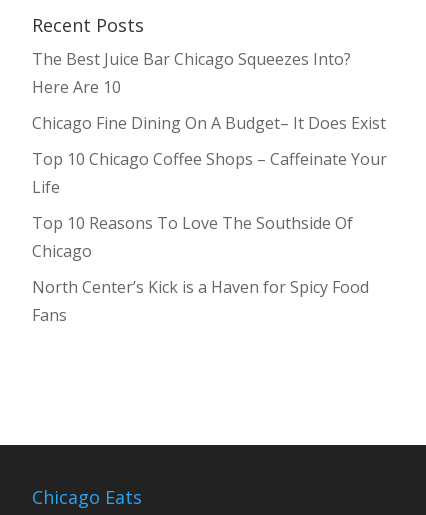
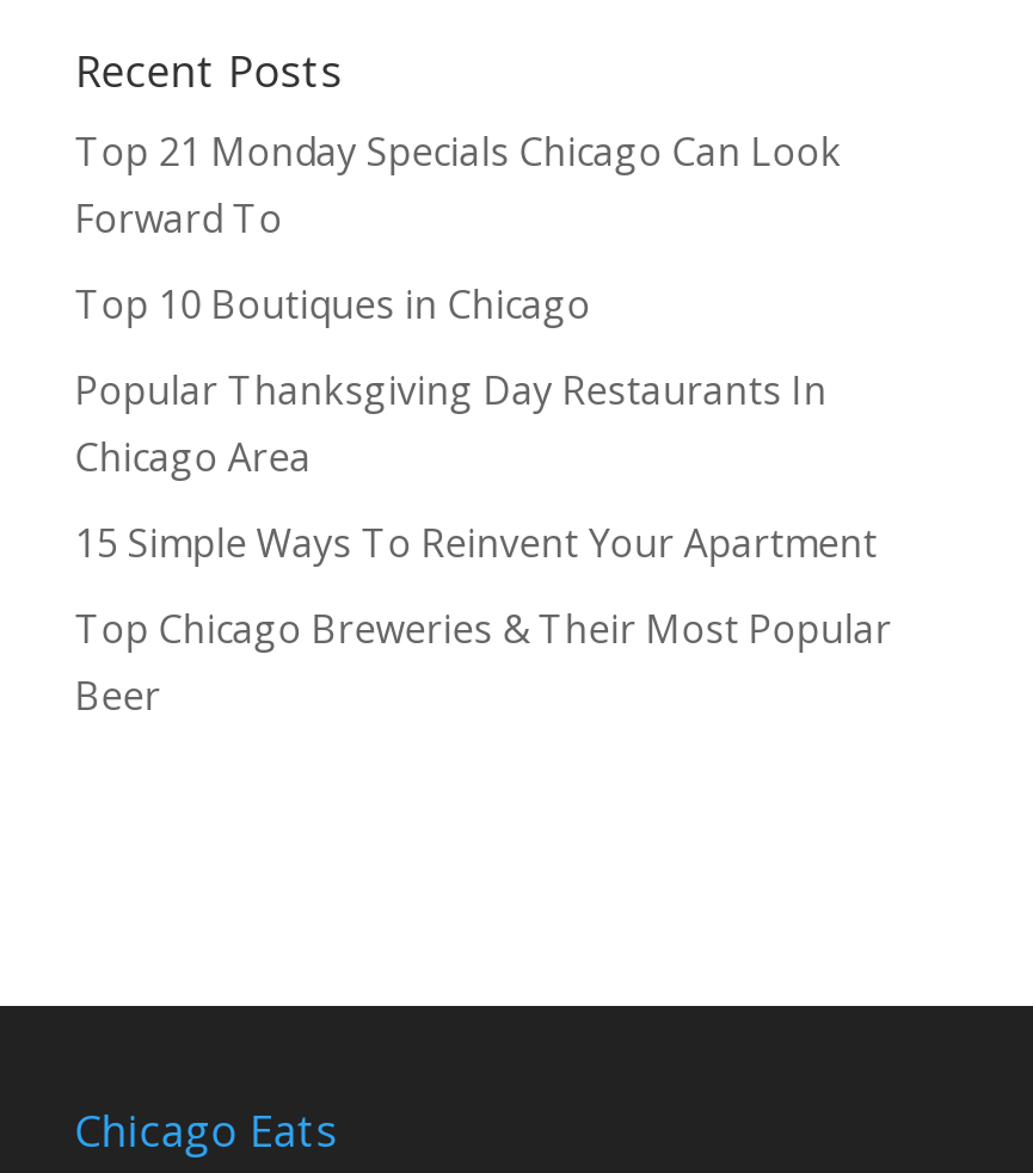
[32,48,351,98] The Best Juice Bar Chicago Squeezes Into? | Here Are 10 -> [75,125,841,245] Top 21 Monday Specials Chicago Can Look | Forward To
[32,112,386,134] Chicago Fine Dining On A Budget– It Does Exist -> [75,278,591,331] Top 10 Boutiques in Chicago
[32,148,387,198] Top 10 Chicago Coffee Shops – Caffeinate Your | Life -> [75,364,827,483] Popular Thanksgiving Day Restaurants In | Chicago Area
[32,212,353,262] Top 10 Reasons To Love The Southside Of | Chicago -> [75,517,877,569] 15 Simple Ways To Reinvent Your Apartment
[32,276,369,326] North Center’s Kick is a Haven for Spicy Food | Fans -> [75,603,892,722] Top Chicago Breweries & Their Most Popular | Beer

